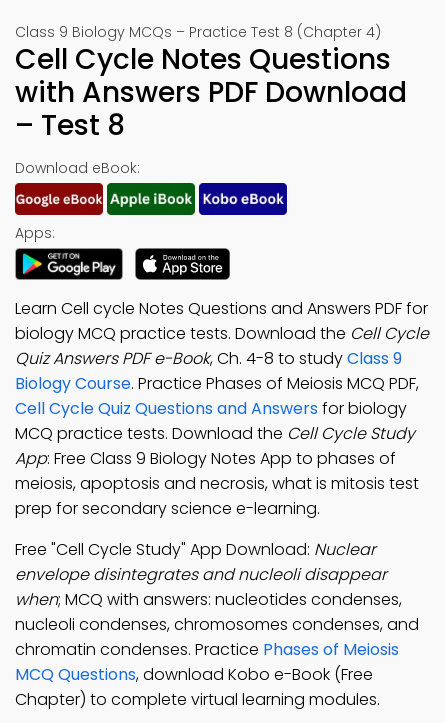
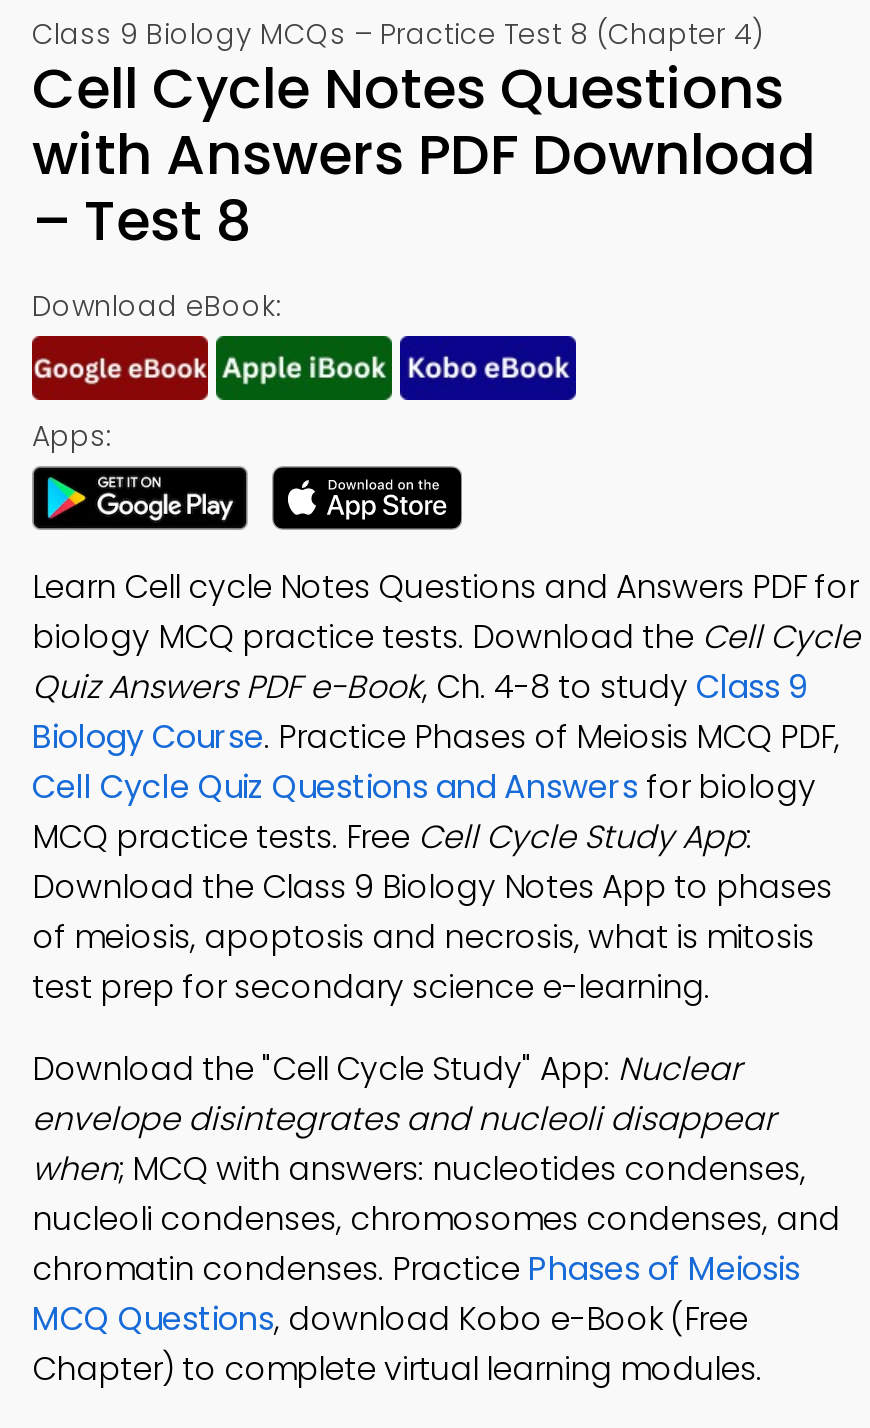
[15,422,419,520] MCQ practice tests. Download the Cell Cycle Study | App: Free Class 9 Biology Notes App to phases of | meiosis, apoptosis and necrosis, what is mitosis test | prep for secondary science e-learning. -> [32,814,832,1010] MCQ practice tests. Free Cell Cycle Study App: | Download the Class 9 Biology Notes App to phases | of meiosis, apoptosis and necrosis, what is mitosis | test prep for secondary science e-learning.
[15,538,376,561] Free "Cell Cycle Study" App Download: Nuclear -> [32,1046,742,1092] Download the "Cell Cycle Study" App: Nuclear

